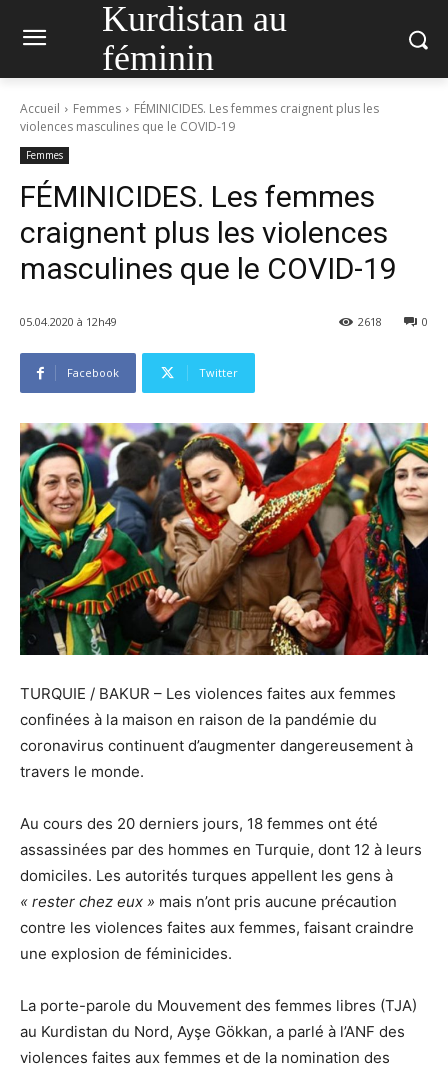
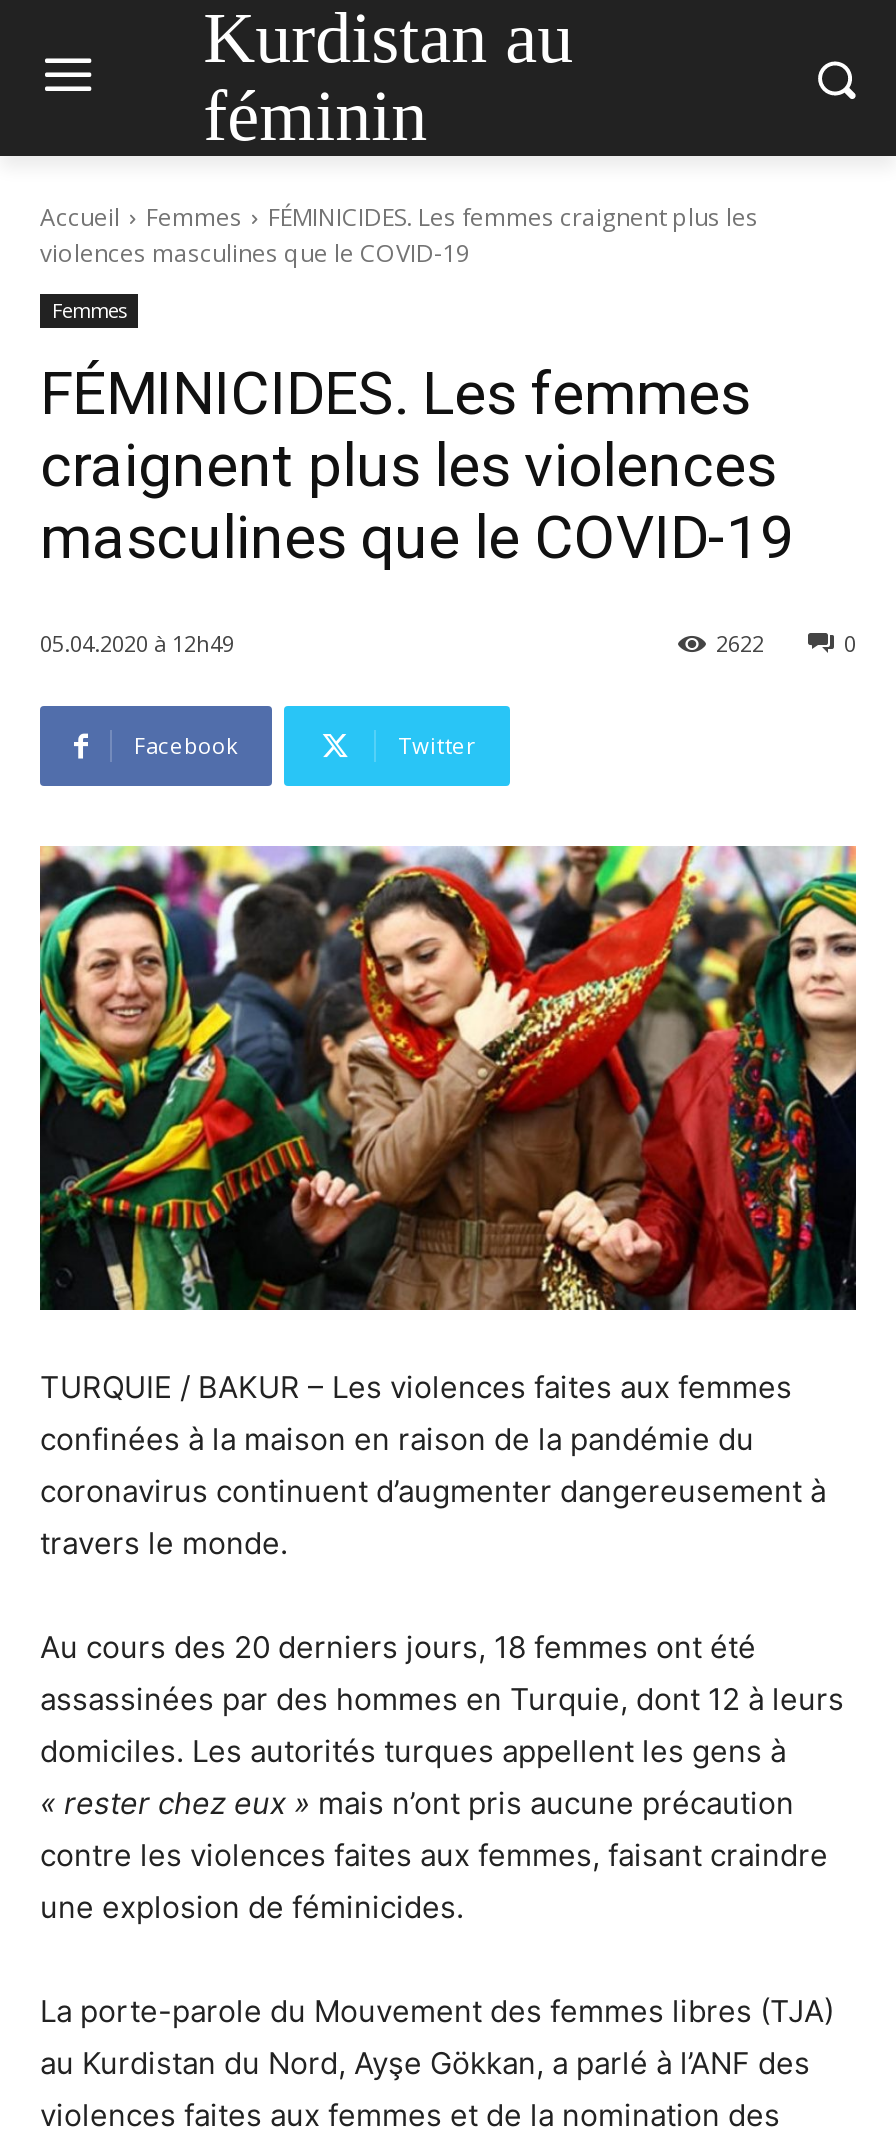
[358,314,382,329] 2618 -> [716,628,764,658] 2622

